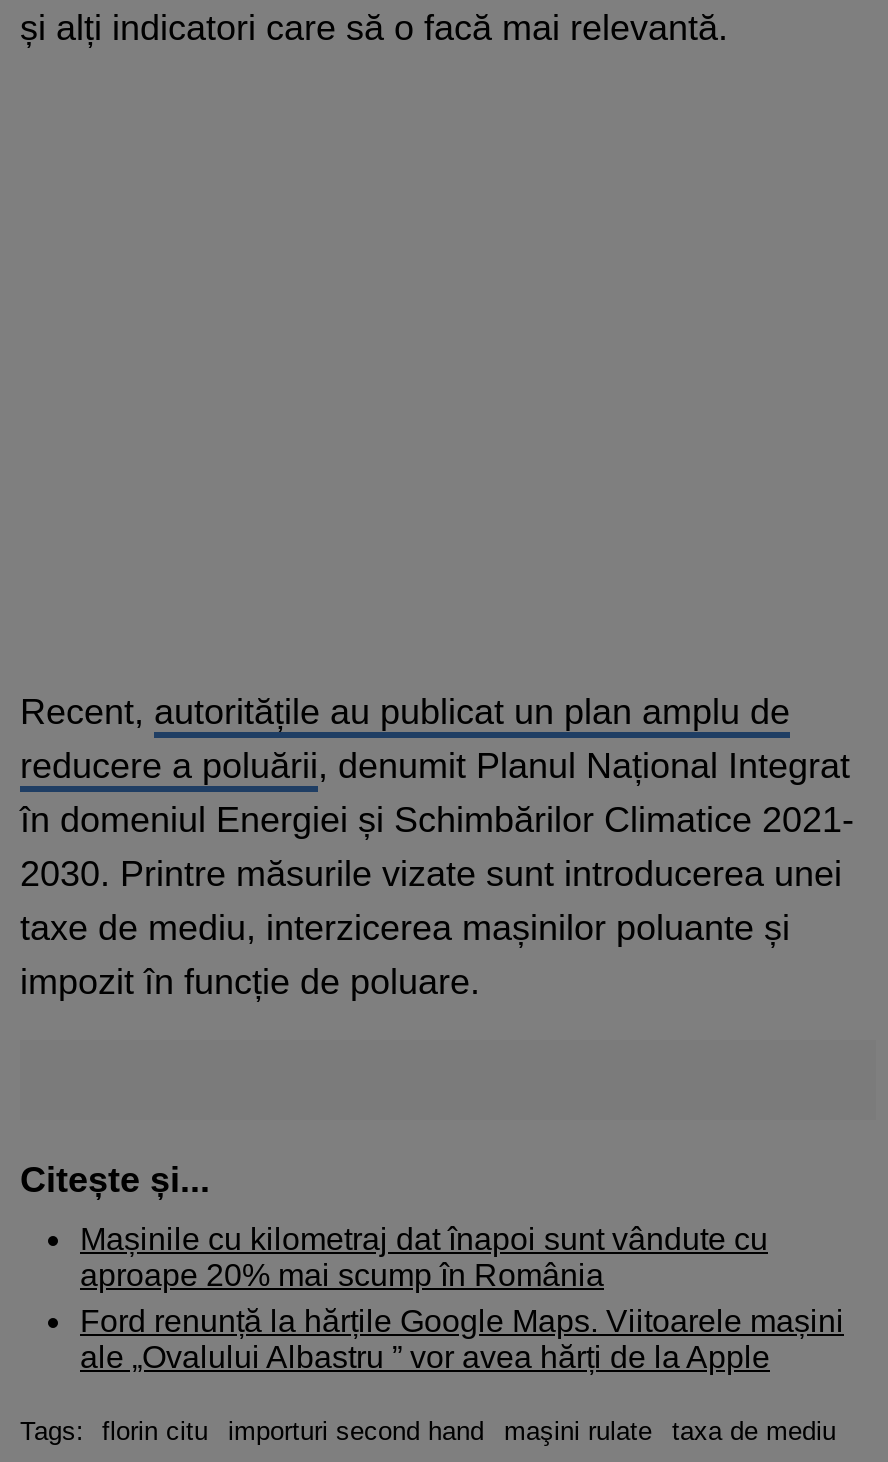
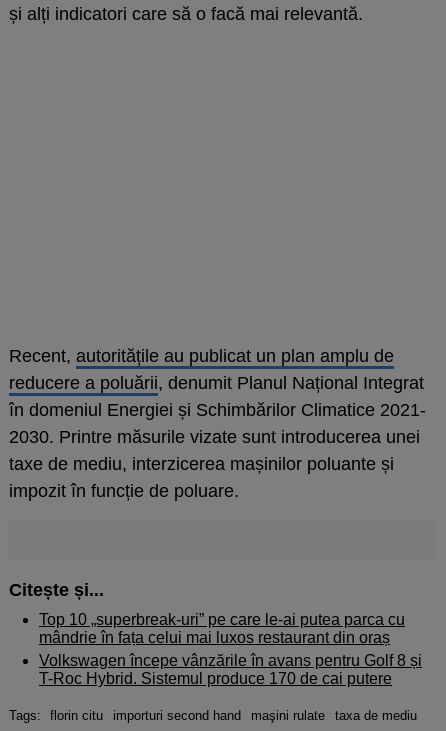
[80,1221,844,1373] Mașinile cu kilometraj dat înapoi sunt vândute cu | aproape 20% mai scump în România | Ford renunță la hărțile Google Maps. Viitoarele mașini | ale „Ovalului Albastru ” vor avea hărți de la Apple -> [39,610,422,686] Top 10 „superbreak-uri” pe care le-ai putea parca cu | mândrie în fața celui mai luxos restaurant din oraș | Volkswagen începe vânzările în avans pentru Golf 8 și | T-Roc Hybrid. Sistemul produce 170 de cai putere

